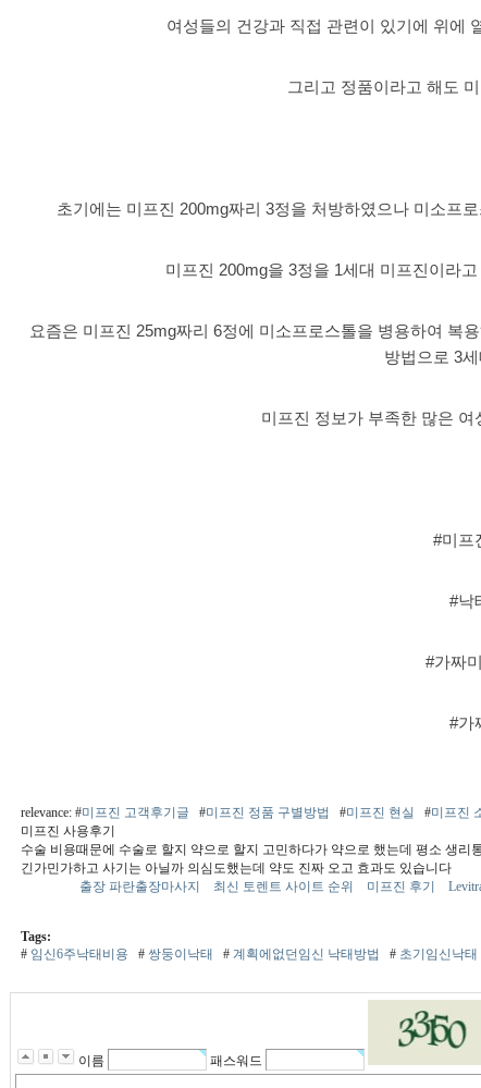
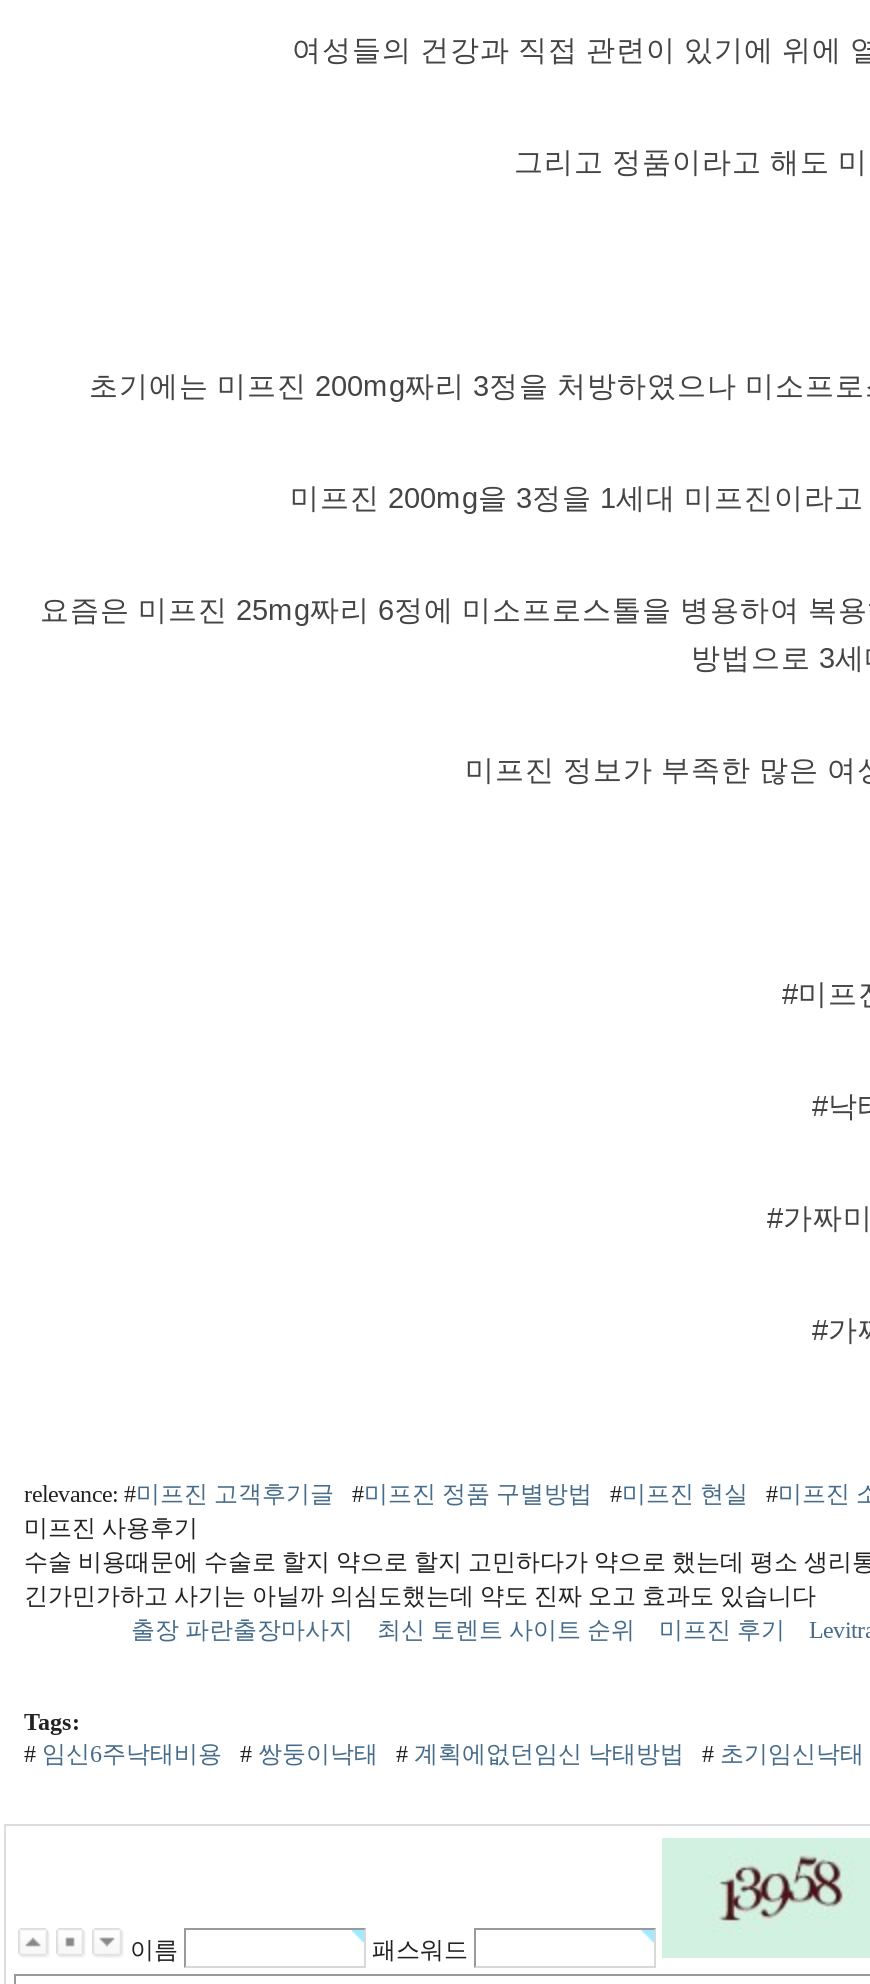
[368,1000,478,1065] [image] -> [662,1838,864,1958] [image]

